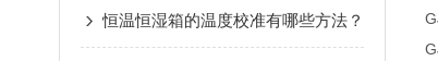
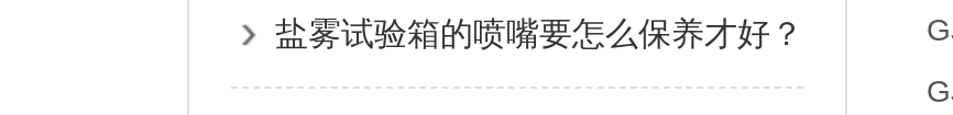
[102,11,364,29] 恒温恒湿箱的温度校准有哪些方法？ -> [275,14,803,51] 盐雾试验箱的喷嘴要怎么保养才好？

